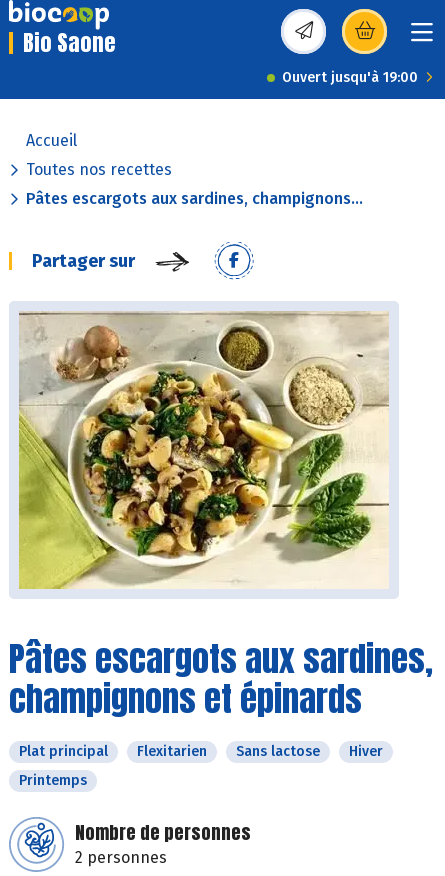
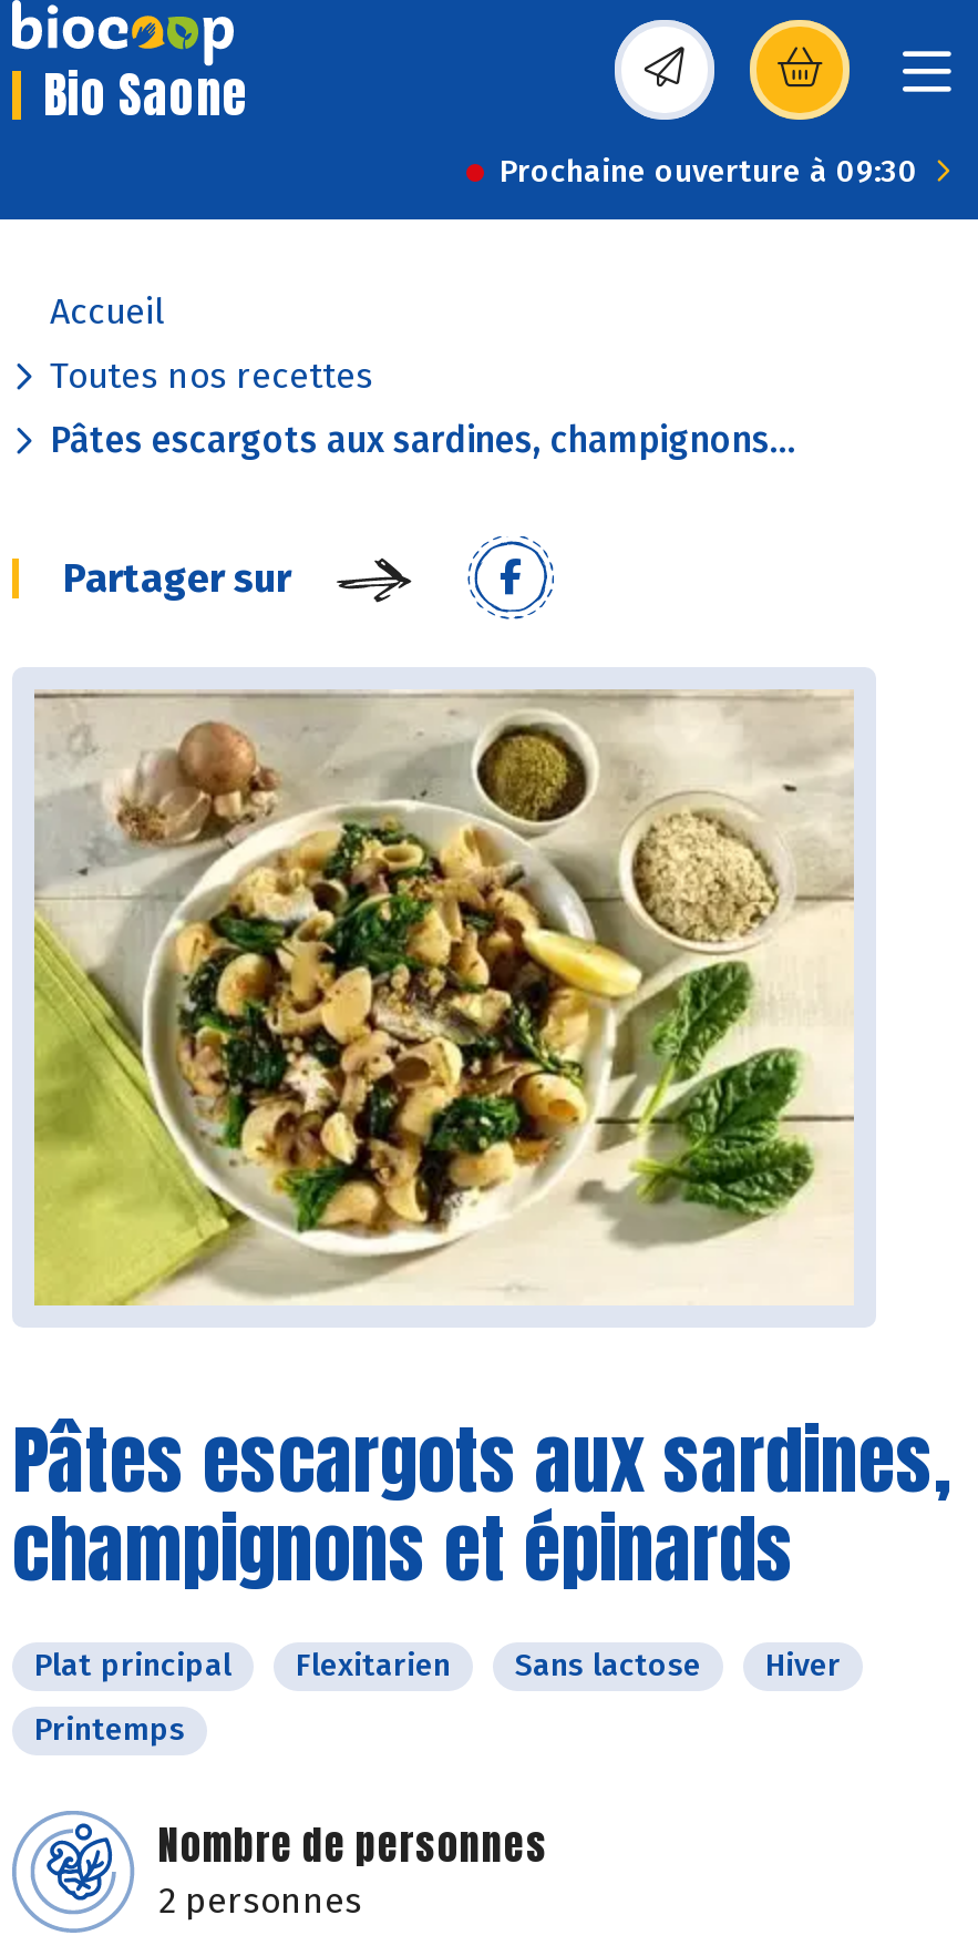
[282,69,418,86] Ouvert jusqu'à 19:00 -> [500,153,918,191] Prochaine ouverture à 09:30

